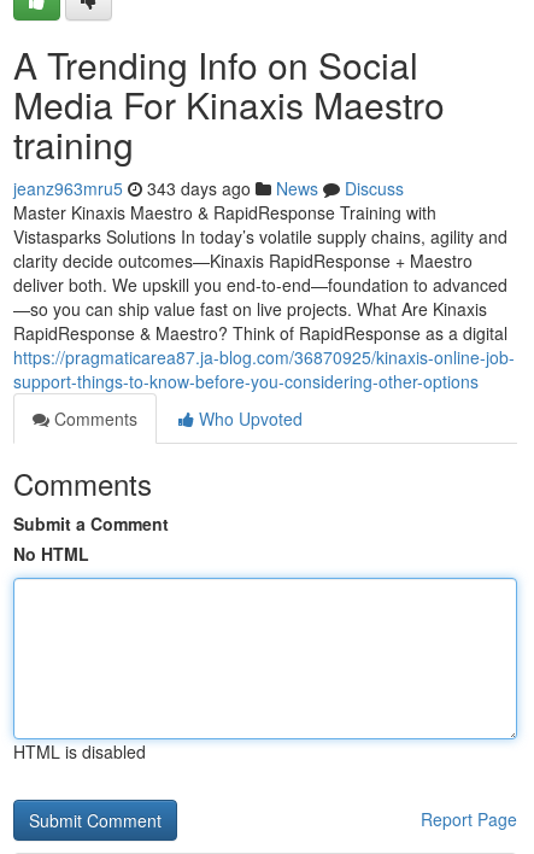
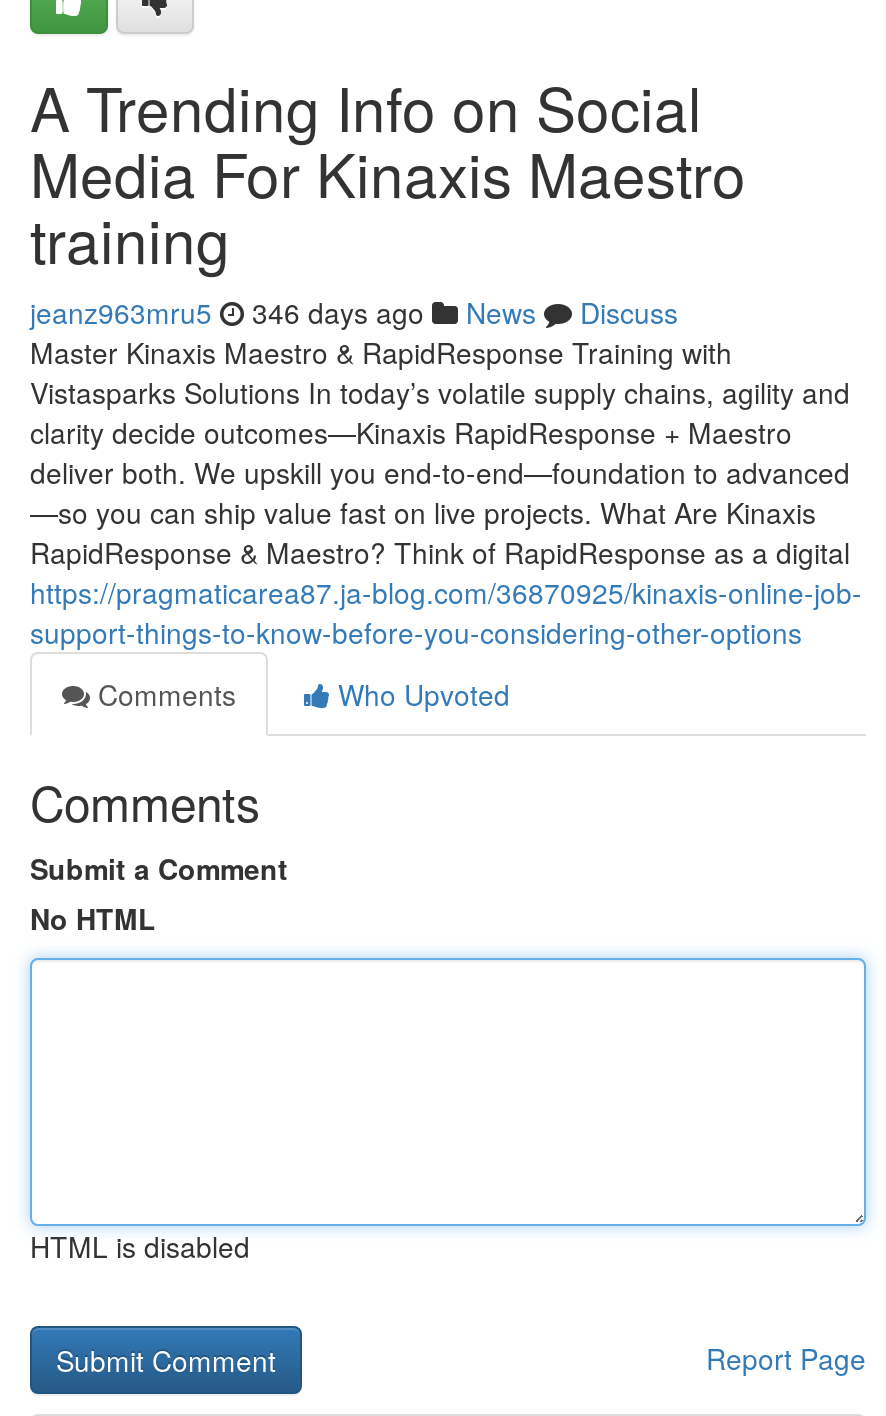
[13,176,404,200] jeanz963mru5 343 days ago News Discuss -> [30,292,678,332] jeanz963mru5 346 days ago News Discuss

